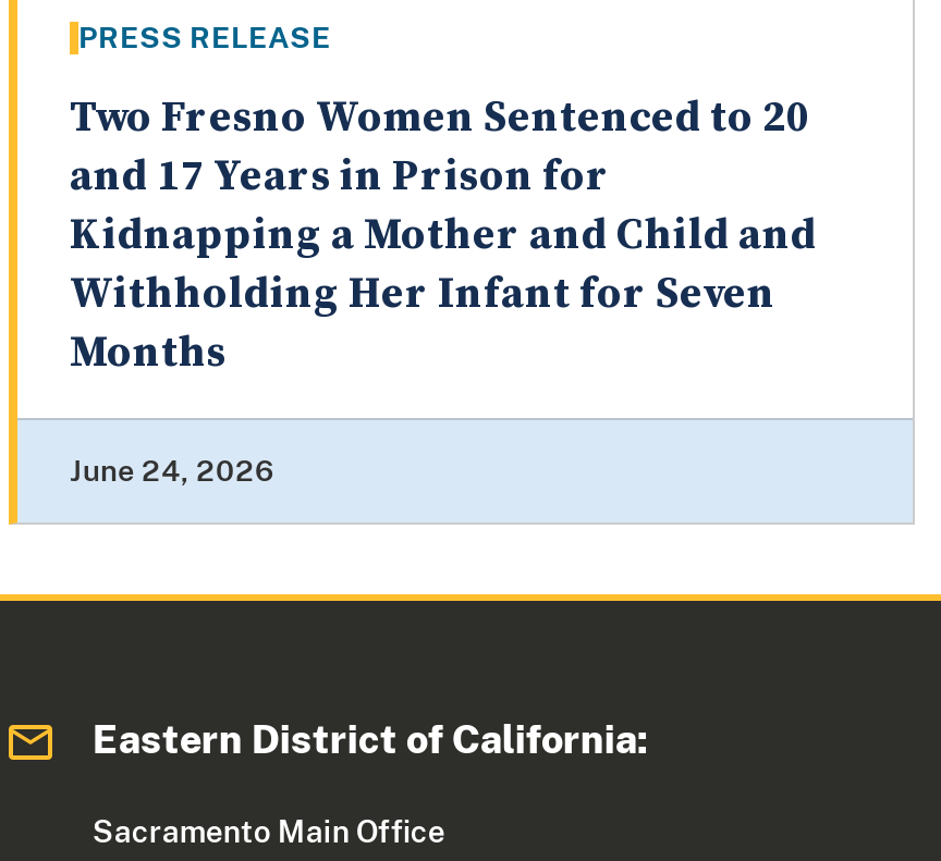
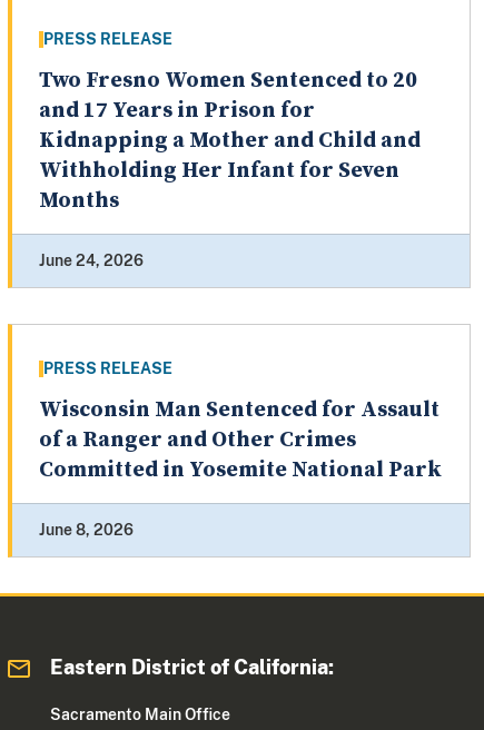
none -> [39,360,442,539] PRESS RELEASE | Wisconsin Man Sentenced for Assault | of a Ranger and Other Crimes | Committed in Yosemite National Park | June 8, 2026

